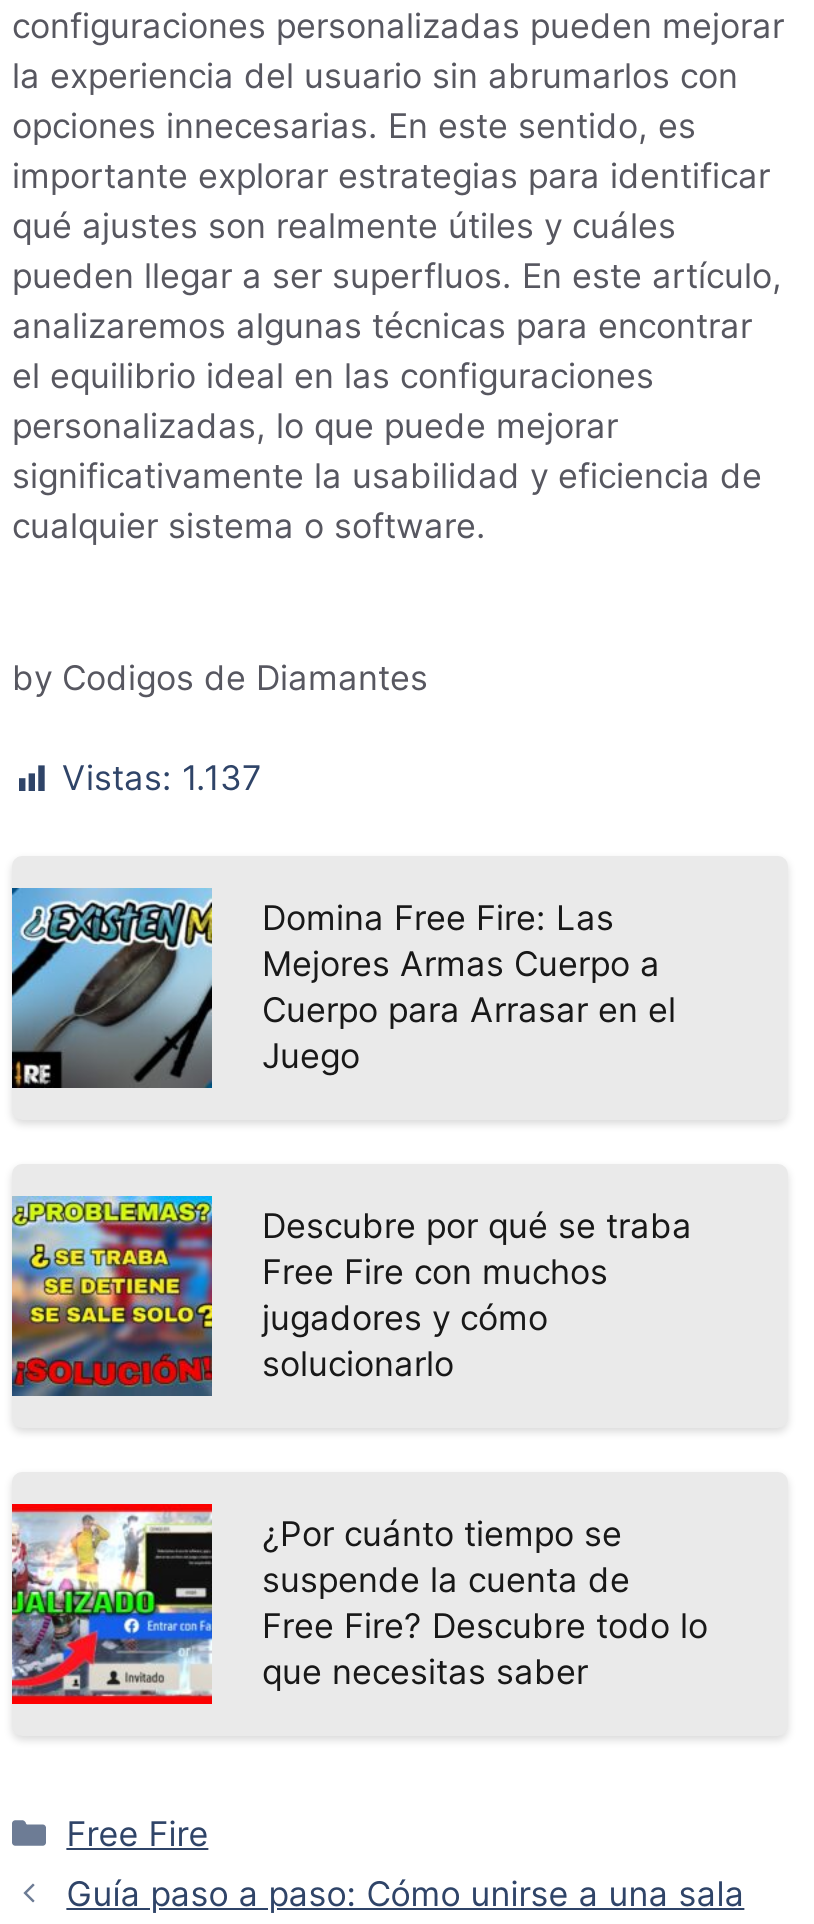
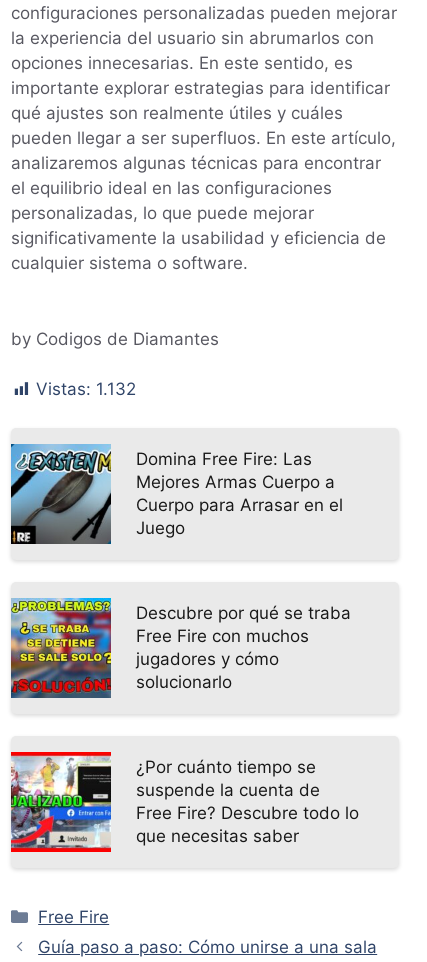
[62,758,262,798] Vistas: 1.137 -> [36,379,136,399] Vistas: 1.132

